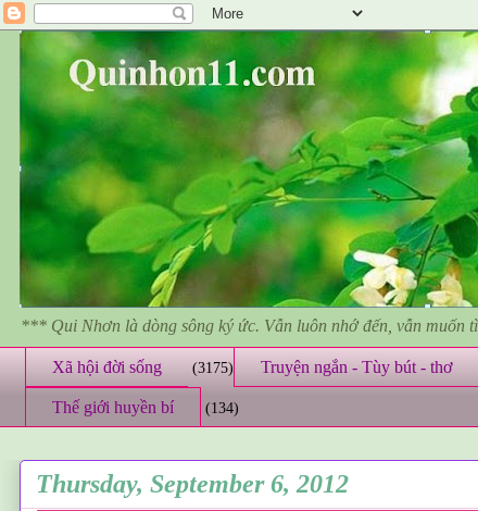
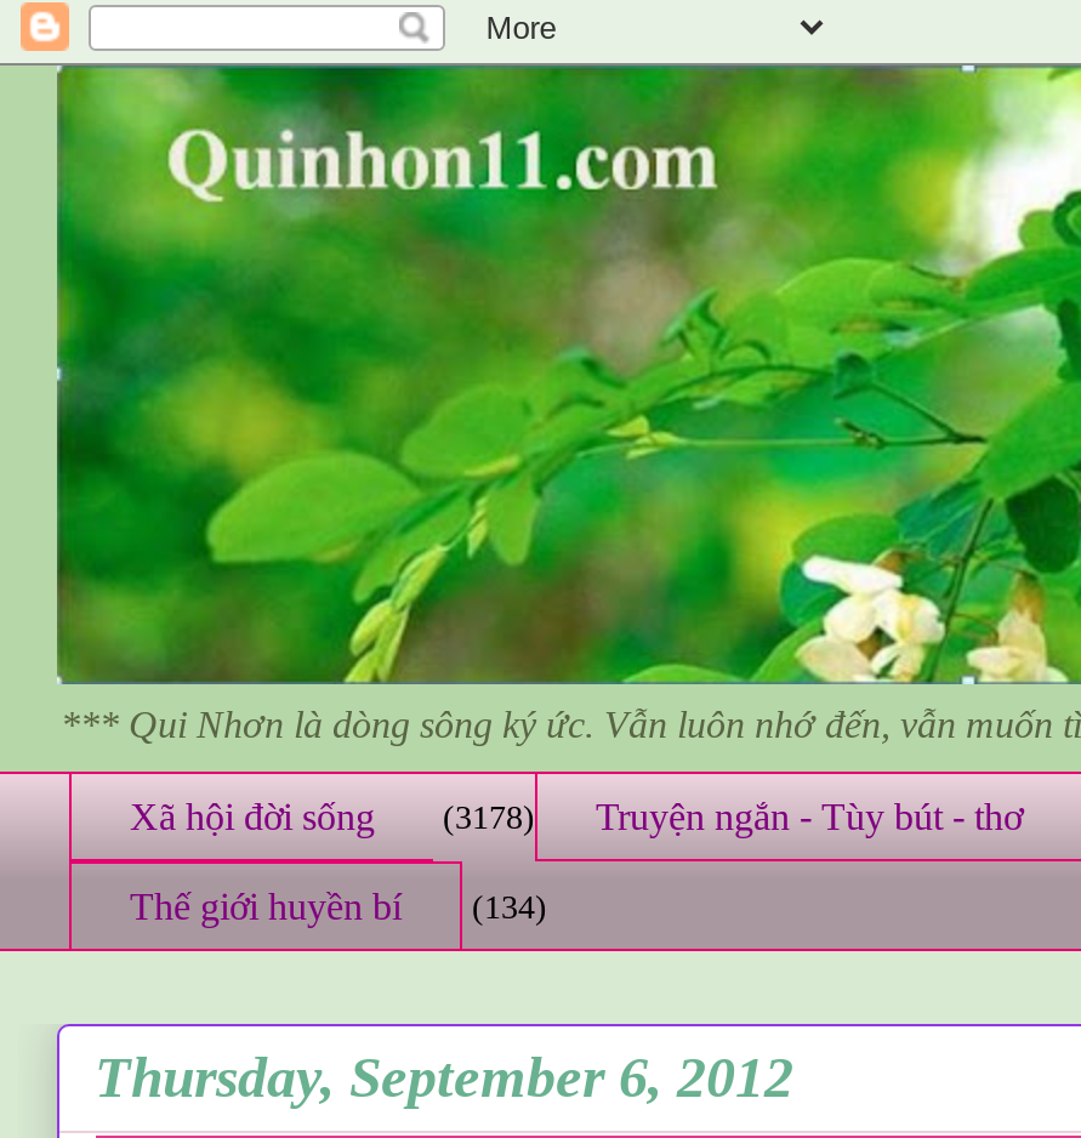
[52,357,452,376] Xã hội đời sống (3175) Truyện ngắn - Tùy bút - thơ -> [130,795,1023,836] Xã hội đời sống (3178) Truyện ngắn - Tùy bút - thơ

